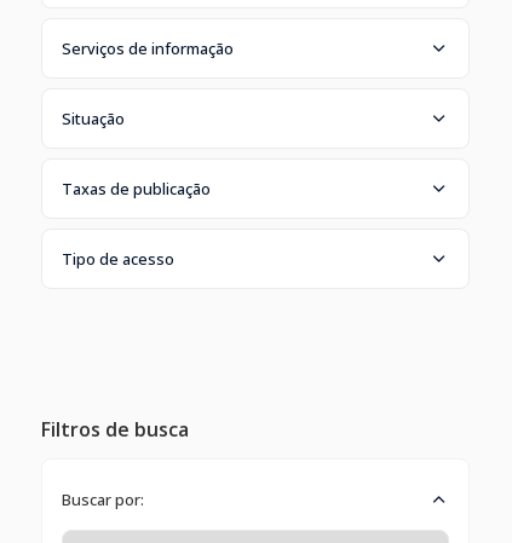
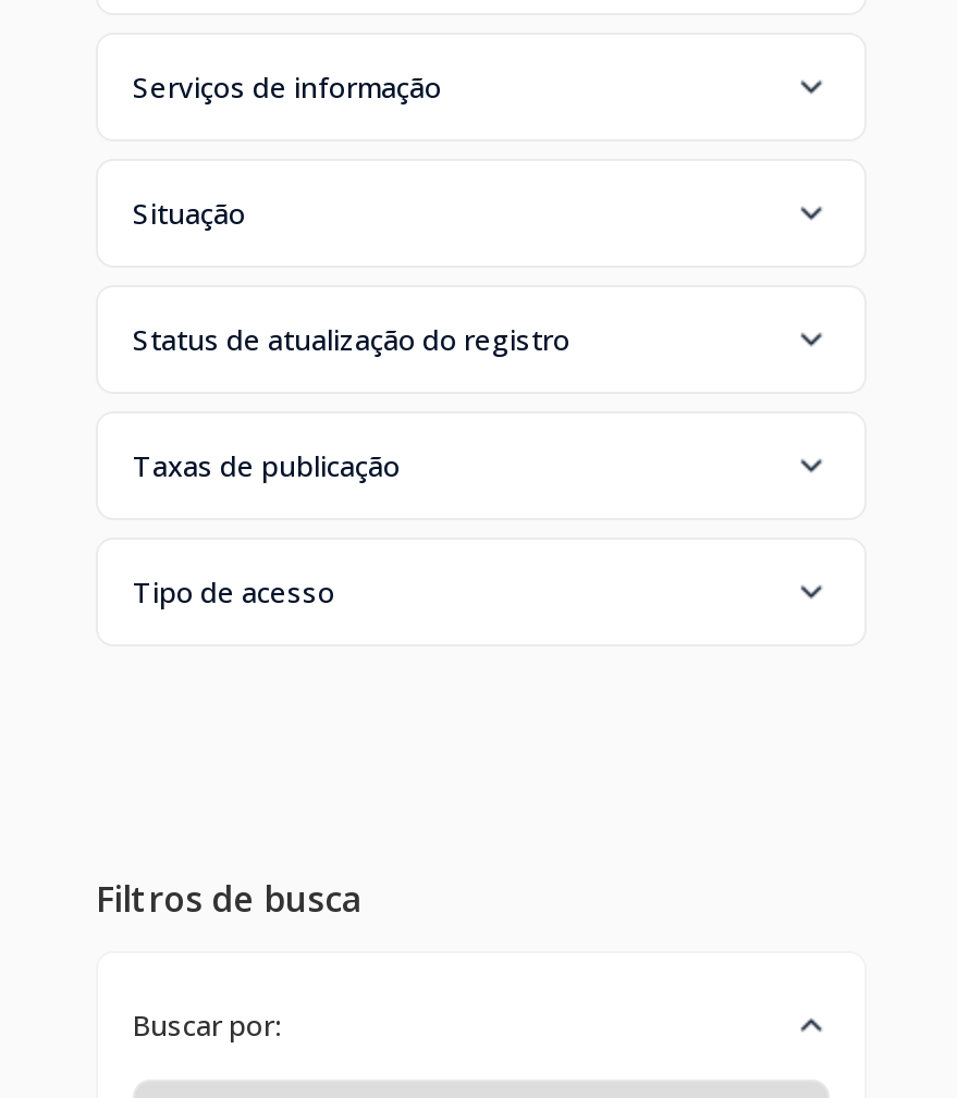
none -> [133,319,570,358] Status de atualização do registro

